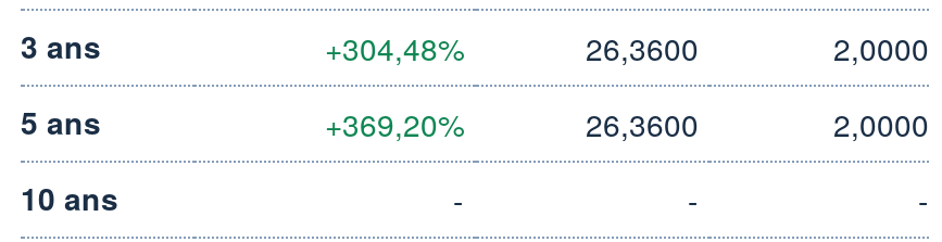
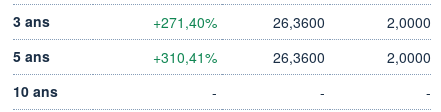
[325,26,464,69] +304,48% -> [153,12,217,32] +271,40%
[325,102,464,145] +369,20% -> [153,47,217,67] +310,41%

